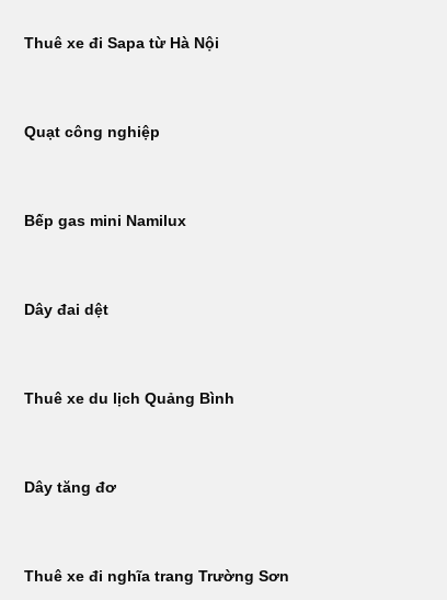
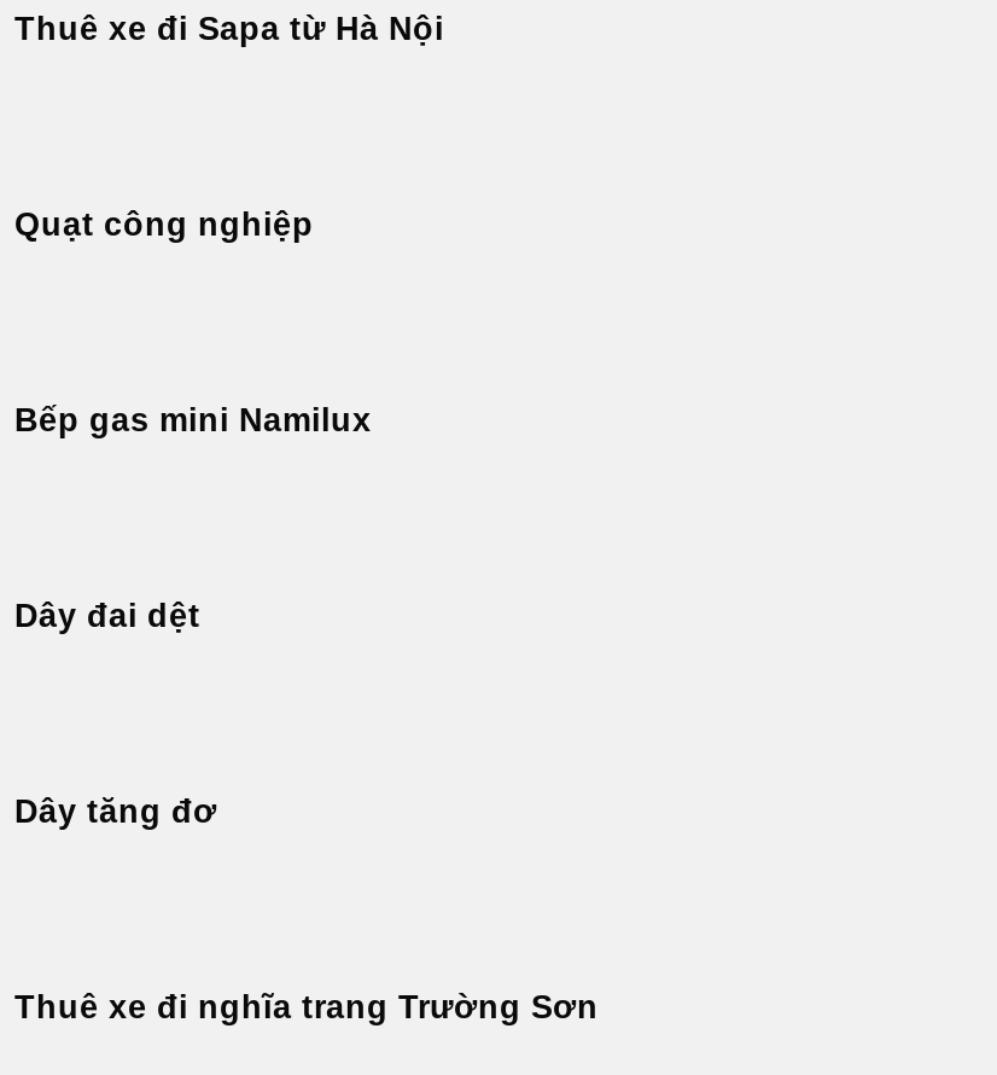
[24,391,234,407] Thuê xe du lịch Quảng Bình -> none

